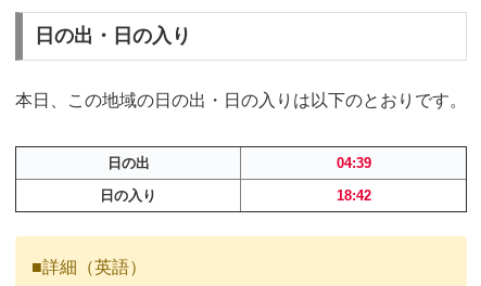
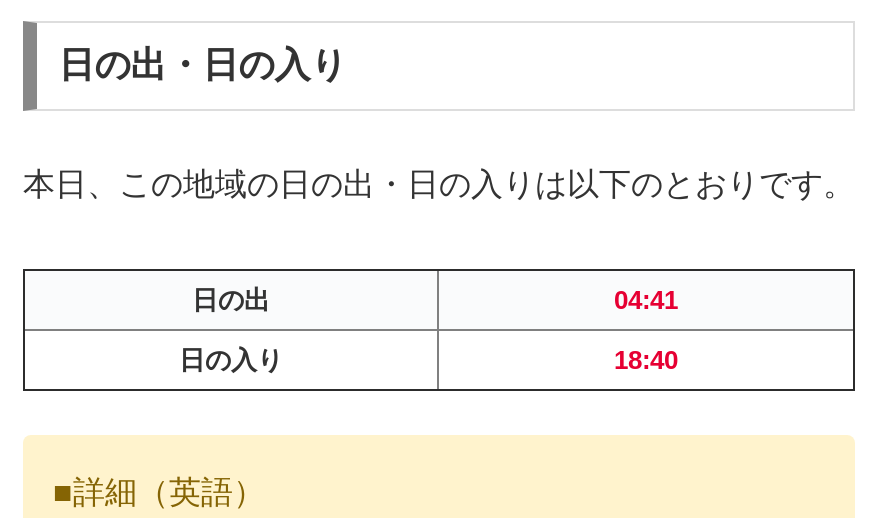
[336,155,371,171] 04:39 -> [614,285,678,315] 04:41
[336,187,371,203] 18:42 -> [614,345,678,375] 18:40

